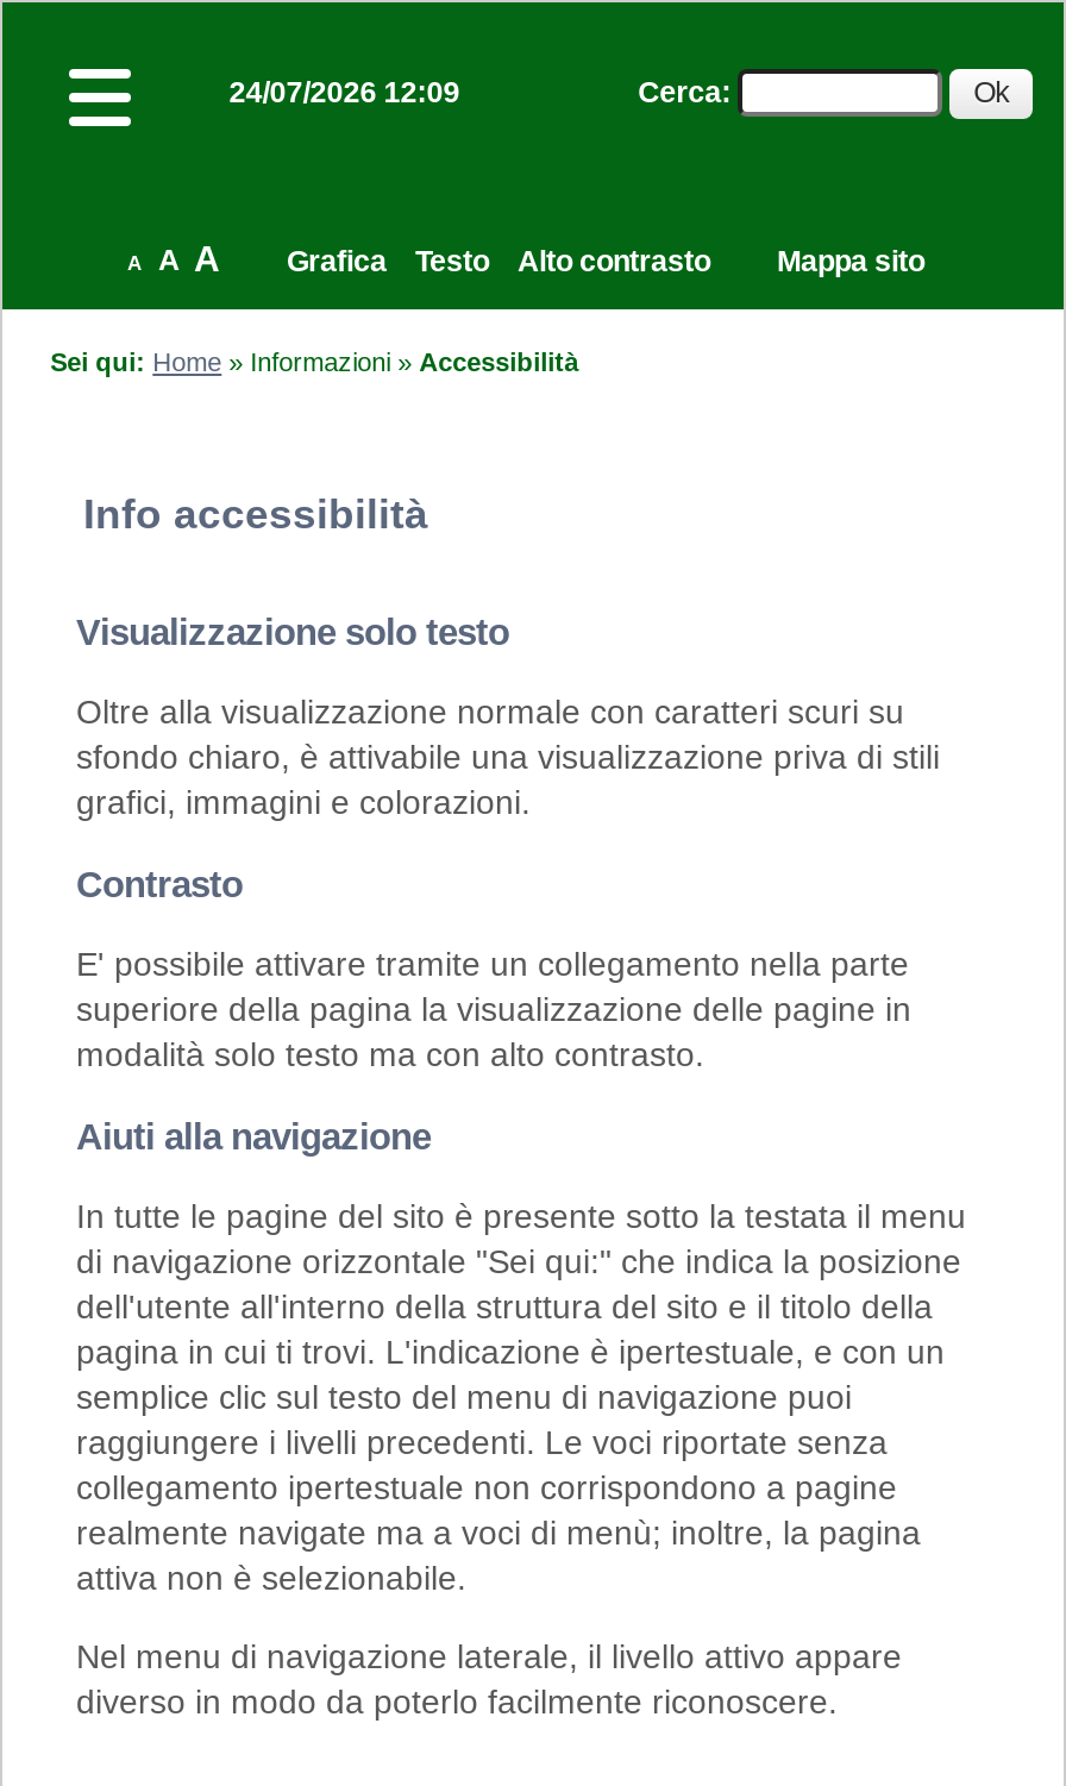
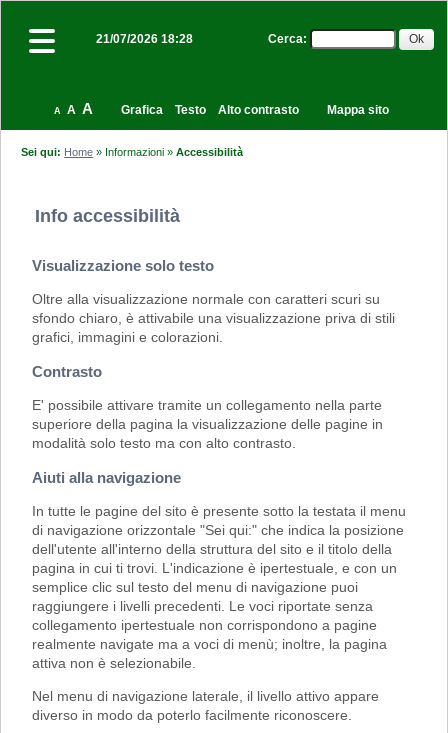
[229,77,460,110] 24/07/2026 12:09 -> [96,32,193,46] 21/07/2026 18:28

